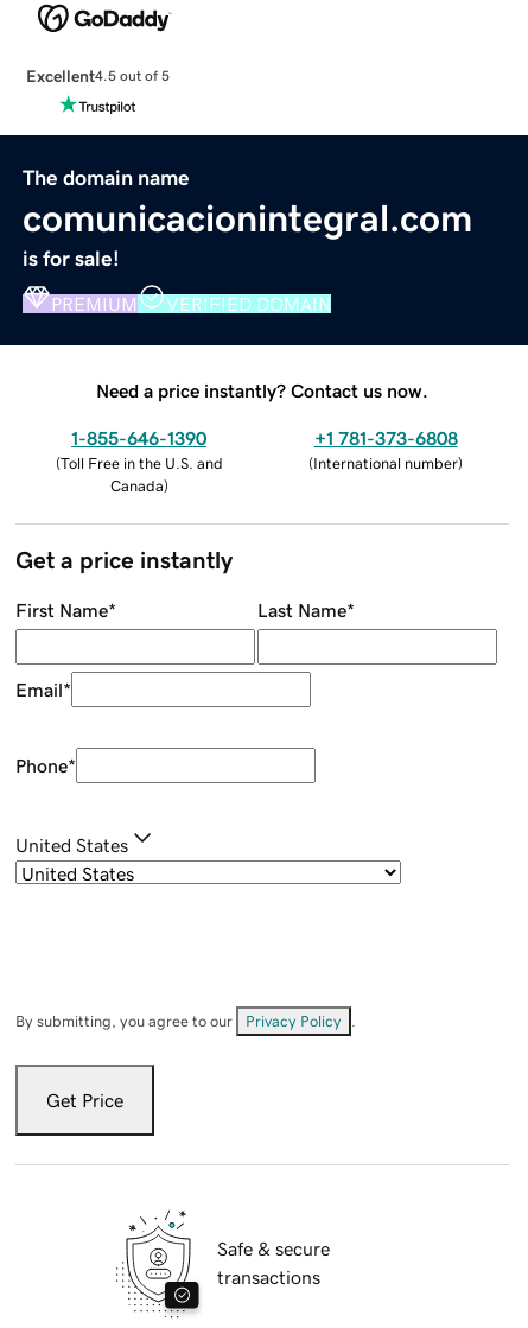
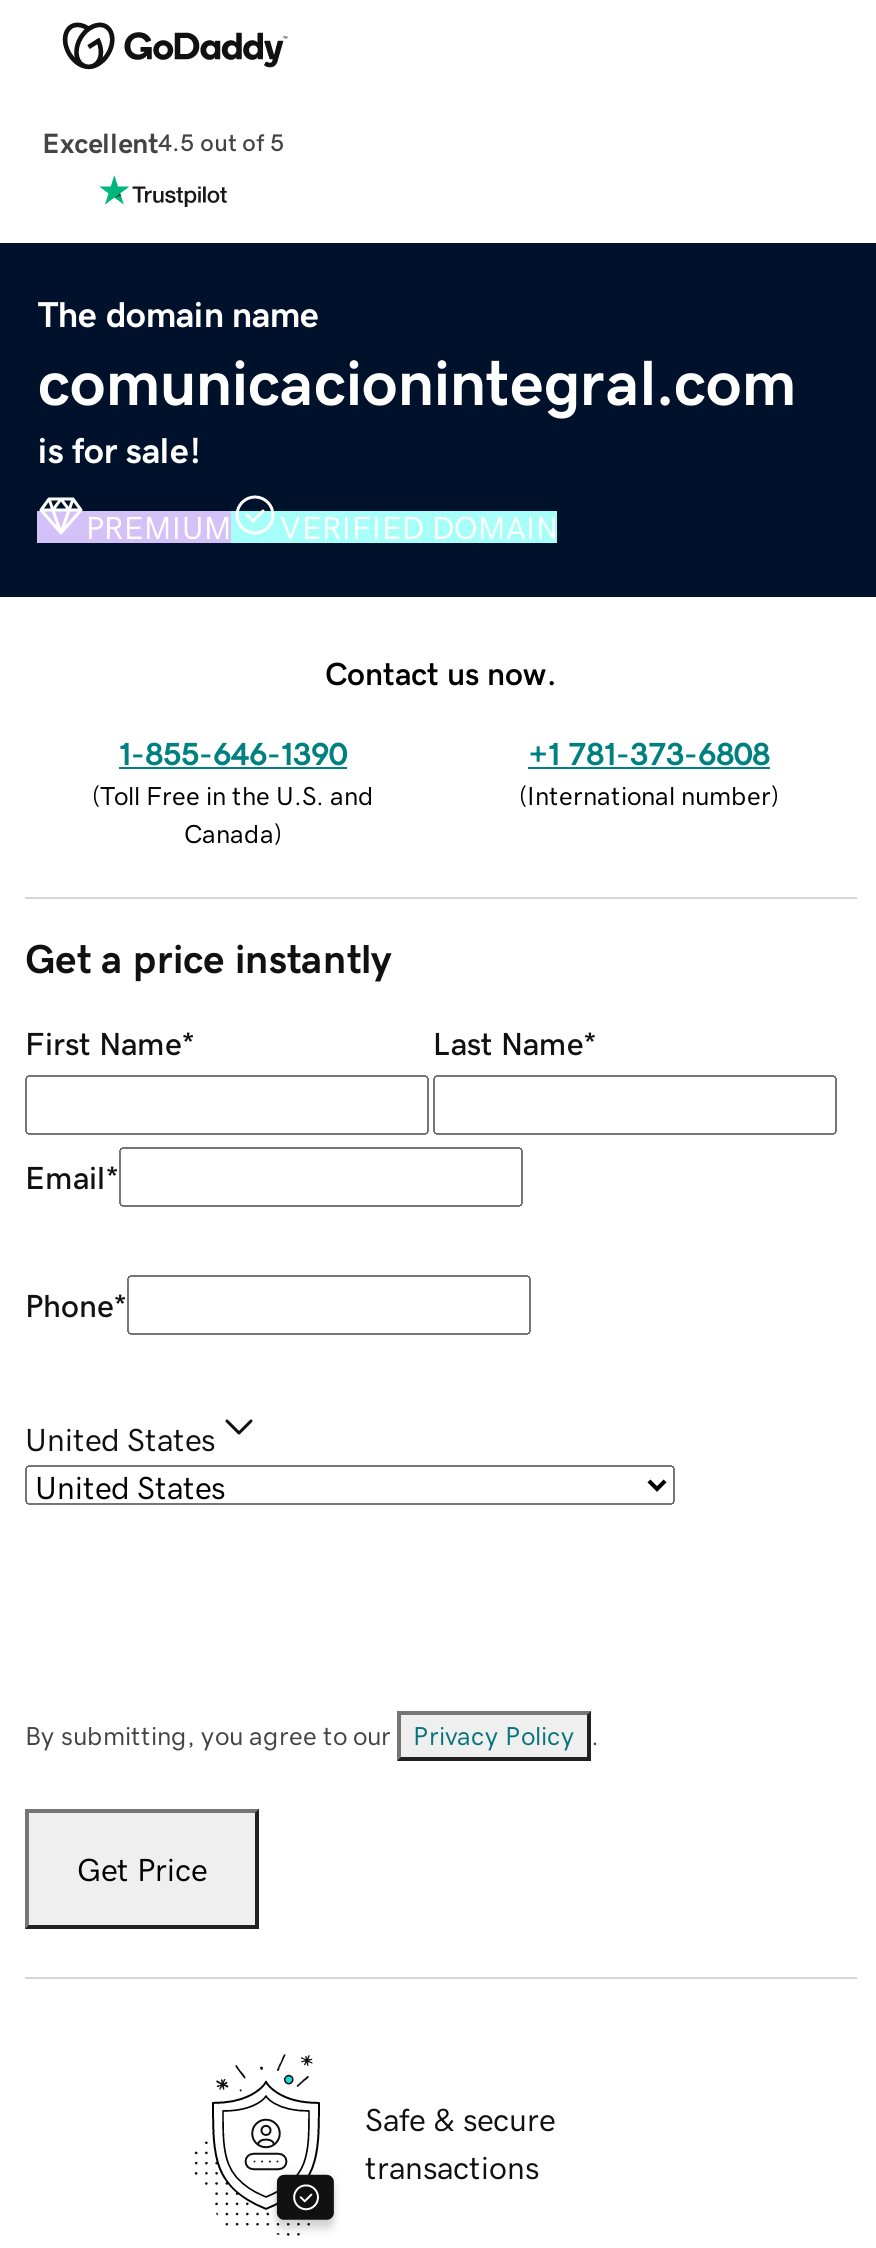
[96,380,428,399] Need a price instantly? Contact us now. -> [325,656,557,688] Contact us now.

